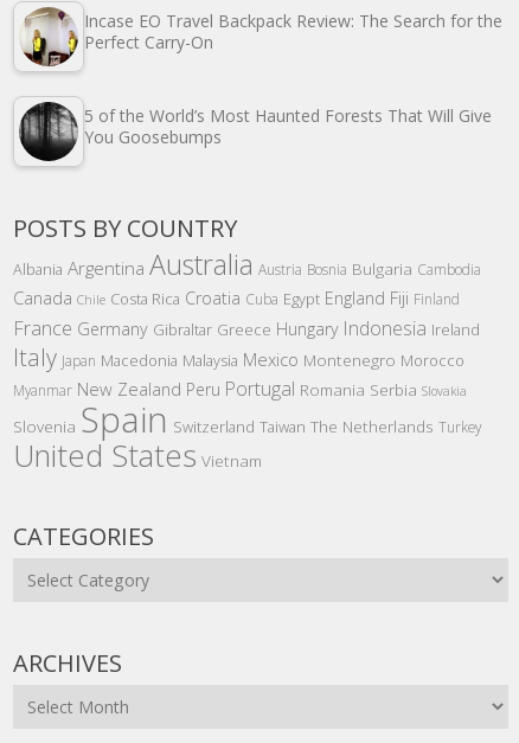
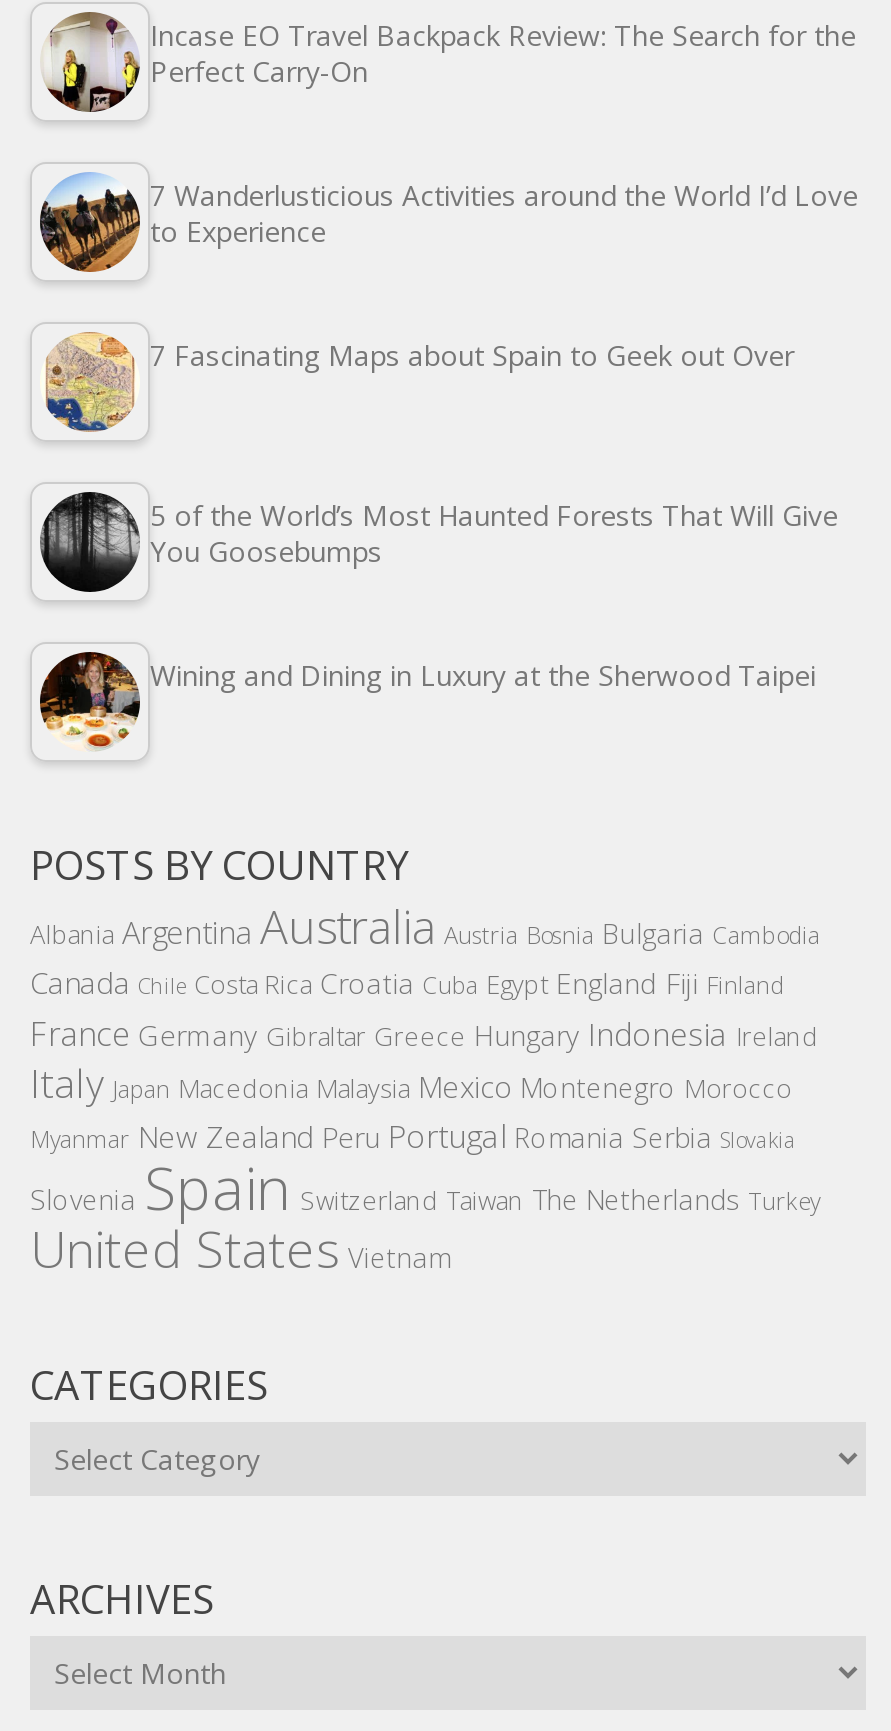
none -> [38,172,858,374] [image] | 7 Wanderlusticious Activities around the World I’d Love | to Experience | 7 Fascinating Maps about Spain to Geek out Over
none -> [44,330,136,432] [image]
none -> [38,652,816,752] [image] | Wining and Dining in Luxury at the Sherwood Taipei

